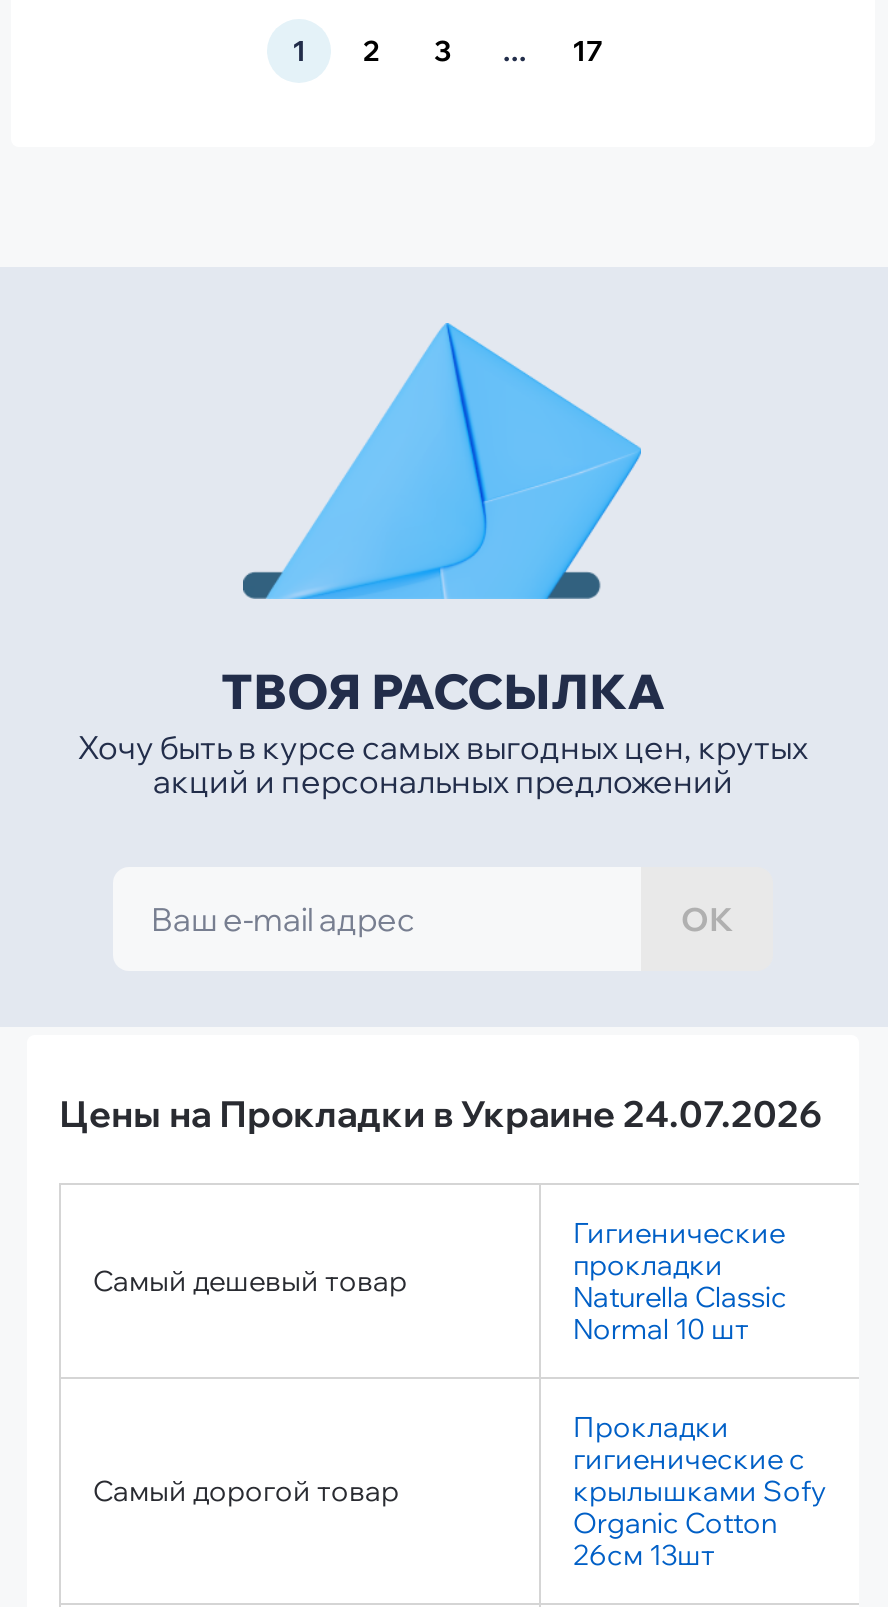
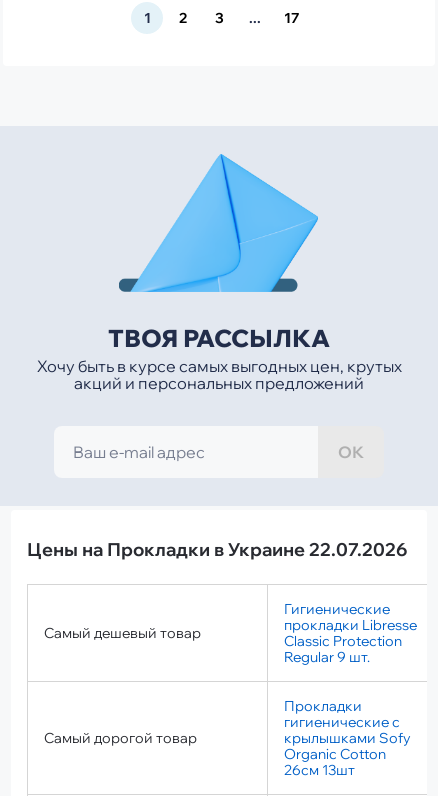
[59,1090,821,1136] Цены на Прокладки в Украине 24.07.2026 -> [27,538,407,561] Цены на Прокладки в Украине 22.07.2026
[573,1246,787,1346] прокладки | Naturella Classic | Normal 10 шт -> [284,616,417,666] прокладки Libresse | Classic Protection | Regular 9 шт.

